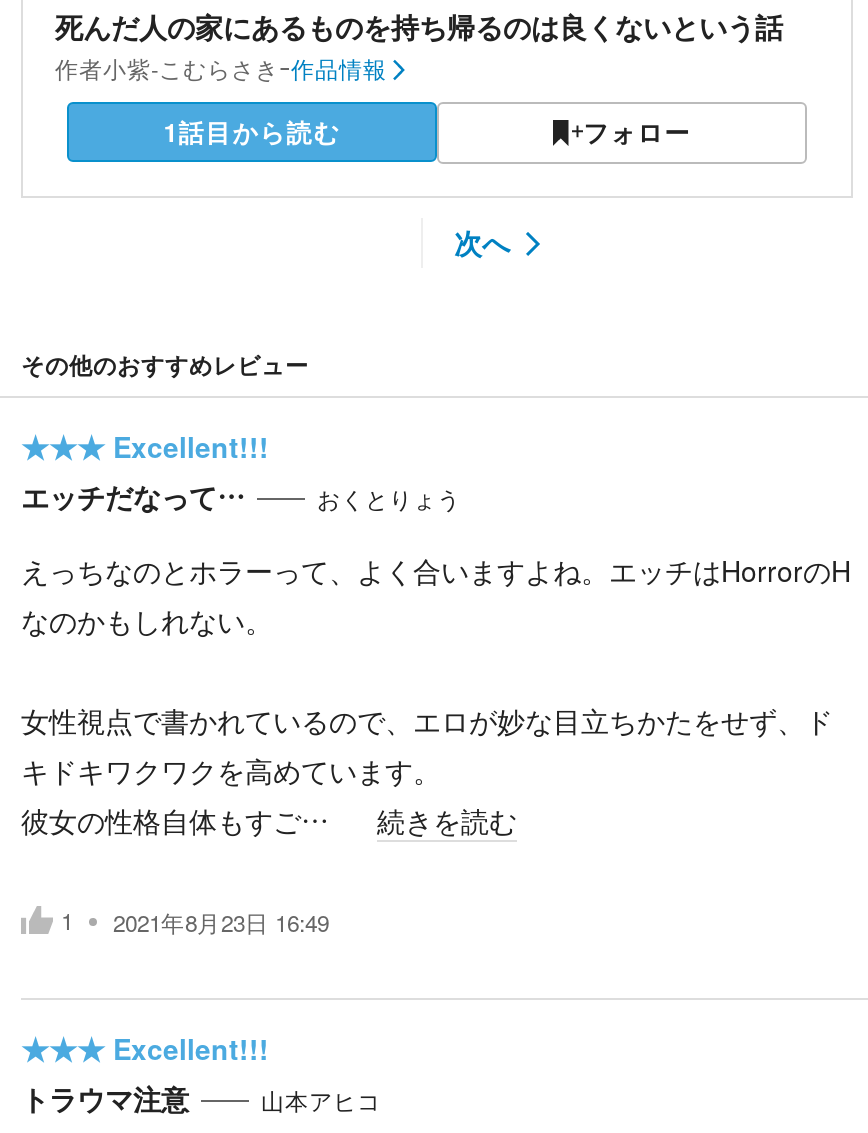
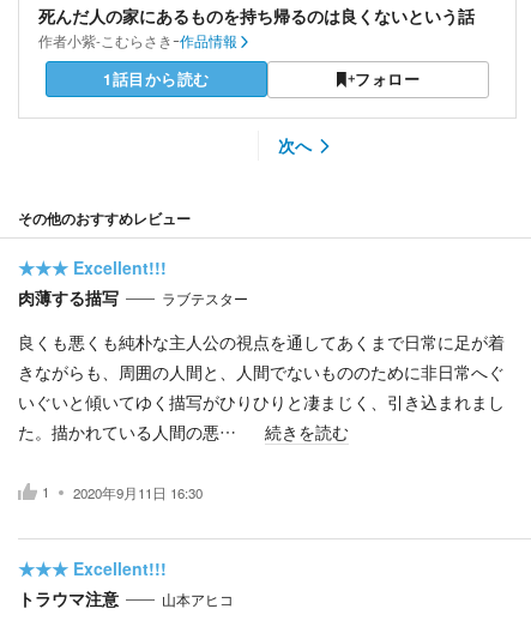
[21,475,851,839] エッチだなって… | おくとりょう | えっちなのとホラーって、よく合いますよね。エッチはHorrorのH | なのかもしれない。 | 女性視点で書かれているので、エロが妙な目立ちかたをせず、ド | キドキワクワクを高めています。 | 彼女の性格自体もすご… -> [18,285,505,443] 肉薄する描写 | ラブテスター | 良くも悪くも純朴な主人公の視点を通してあくまで日常に足が着 | きながらも、周囲の人間と、人間でないもののために非日常へぐ | いぐいと傾いてゆく描写がひりひりと凄まじく、引き込まれまし | た。描かれている人間の悪…
[61,904,329,937] 1 2021年8月23日 16:49 -> [42,482,203,502] 1 2020年9月11日 16:30

